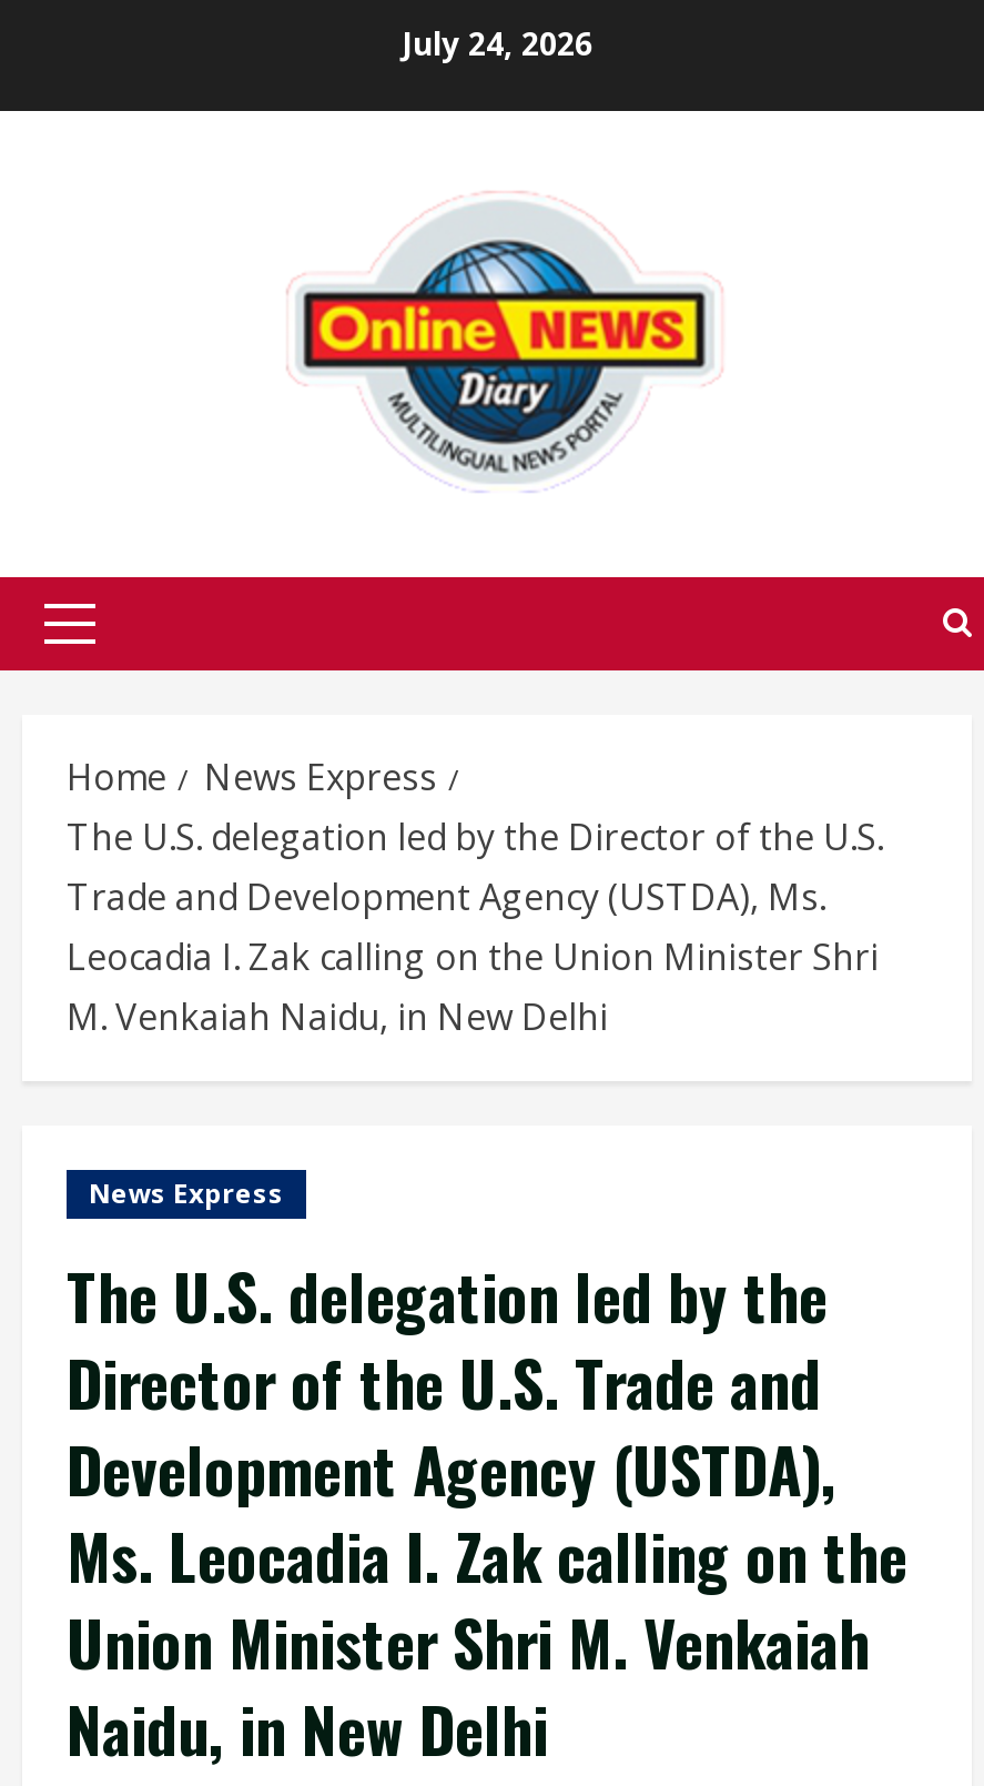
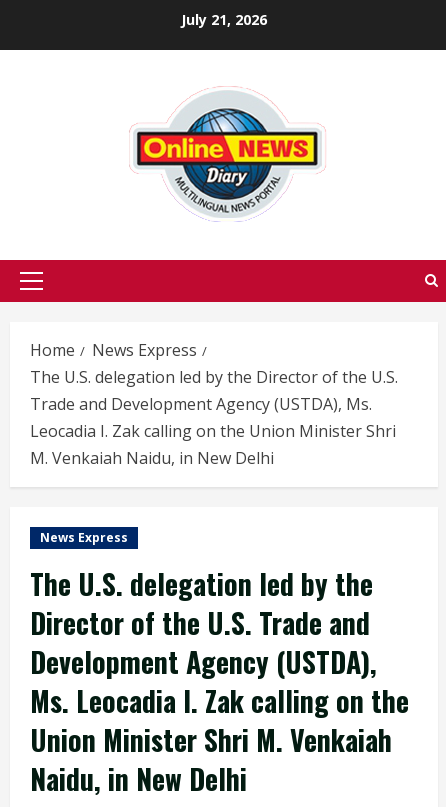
[402,22,592,64] July 24, 2026 -> [181,10,267,29] July 21, 2026

